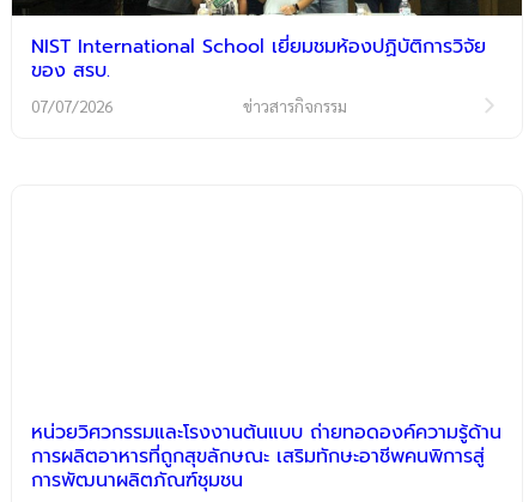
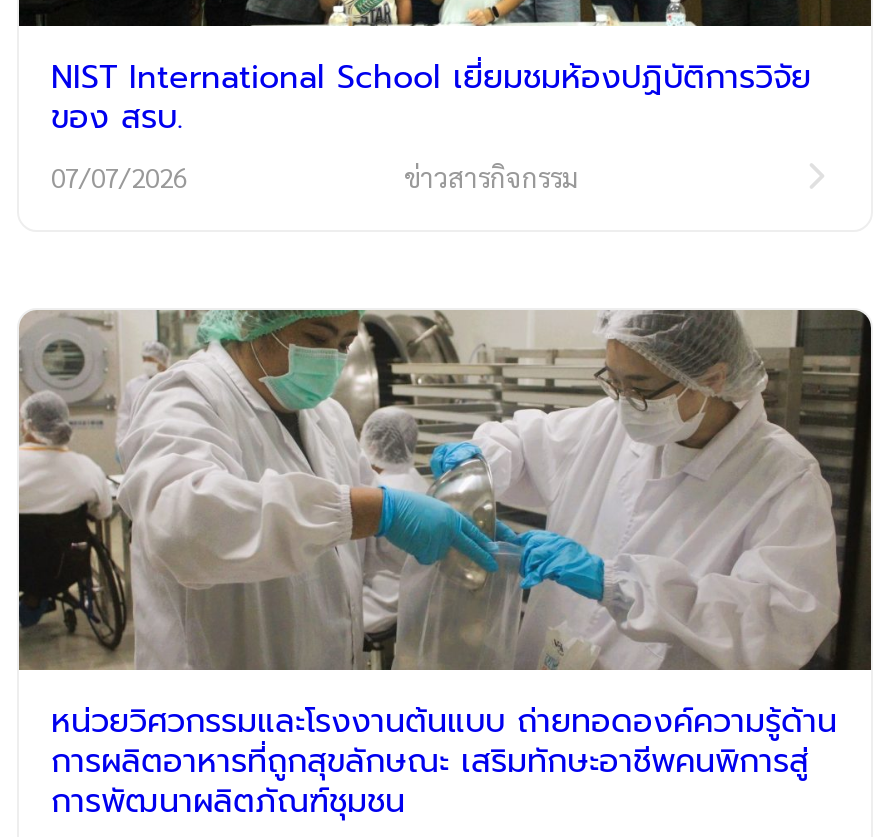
none -> [17,308,873,672] [image]

